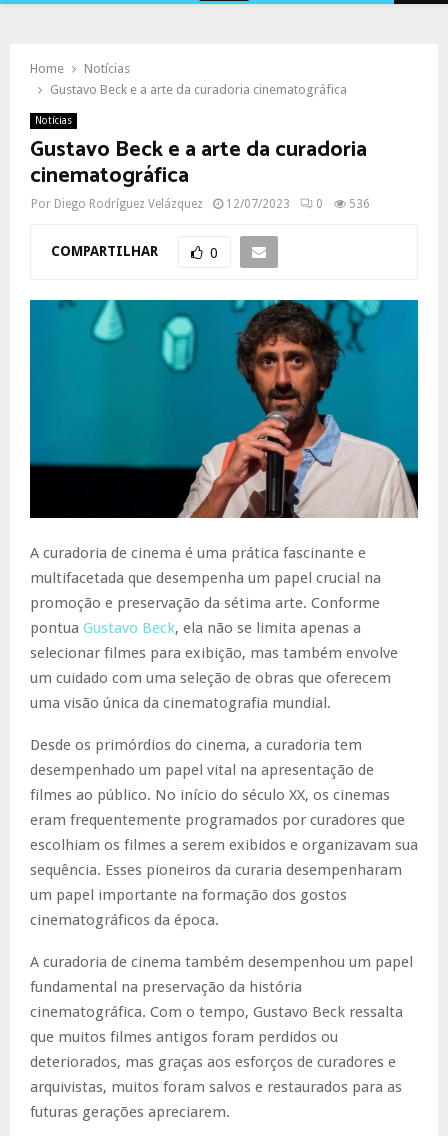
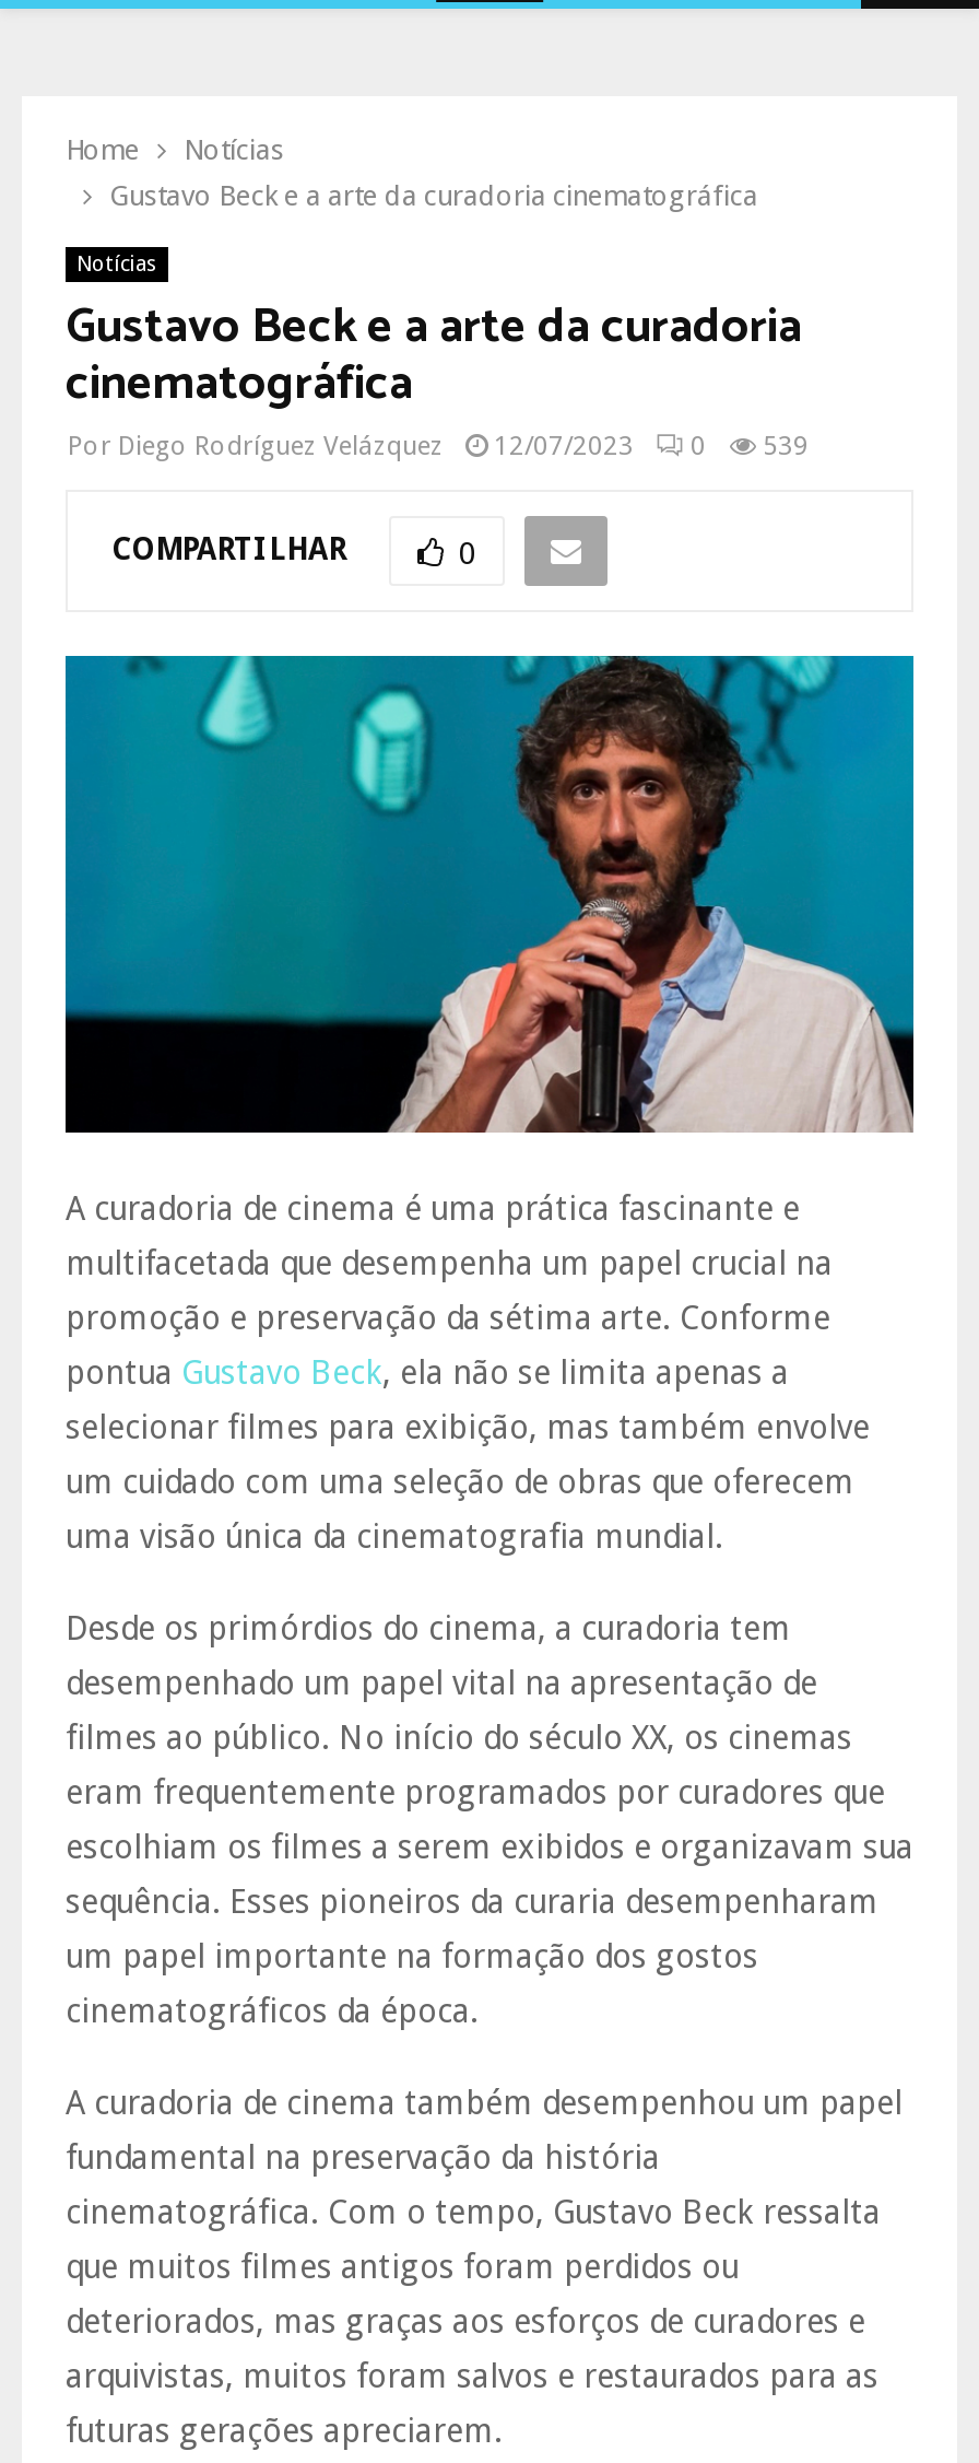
[31,197,370,211] Por Diego Rodríguez Velázquez 12/07/2023 0 536 -> [68,431,809,461] Por Diego Rodríguez Velázquez 12/07/2023 0 539

